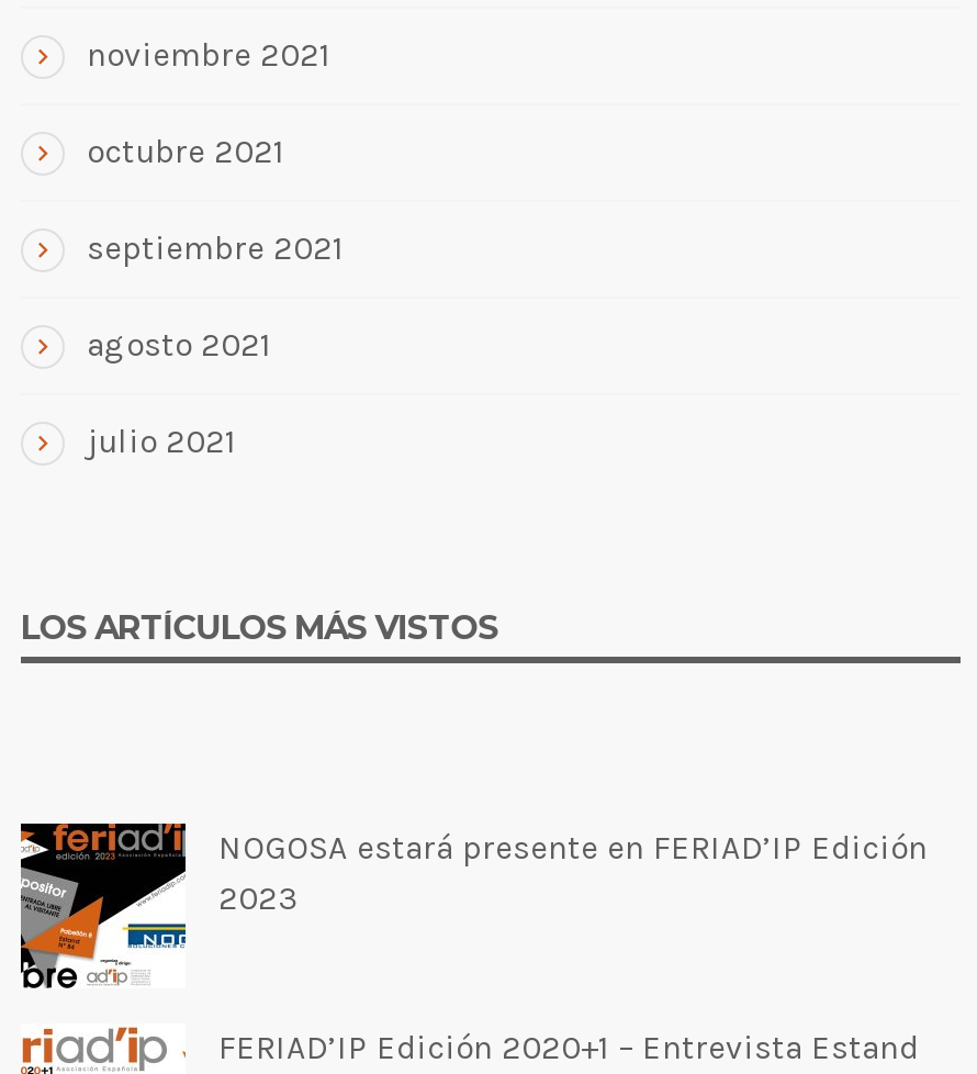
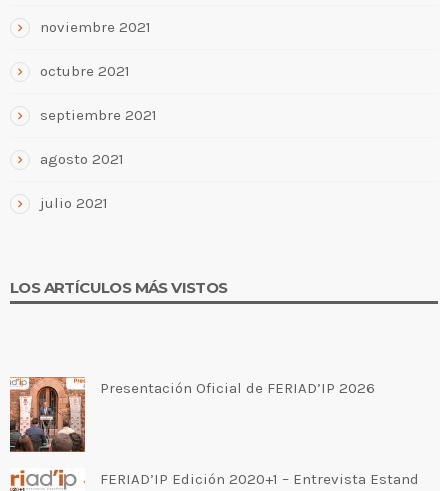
[19,821,928,991] [image] | NOGOSA estará presente en FERIAD’IP Edición | 2023 -> [9,376,375,453] [image] | Presentación Oficial de FERIAD’IP 2026

